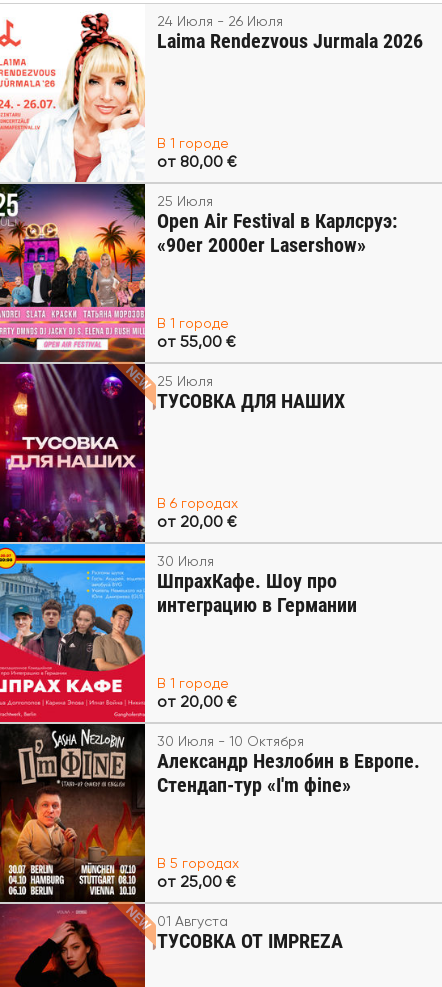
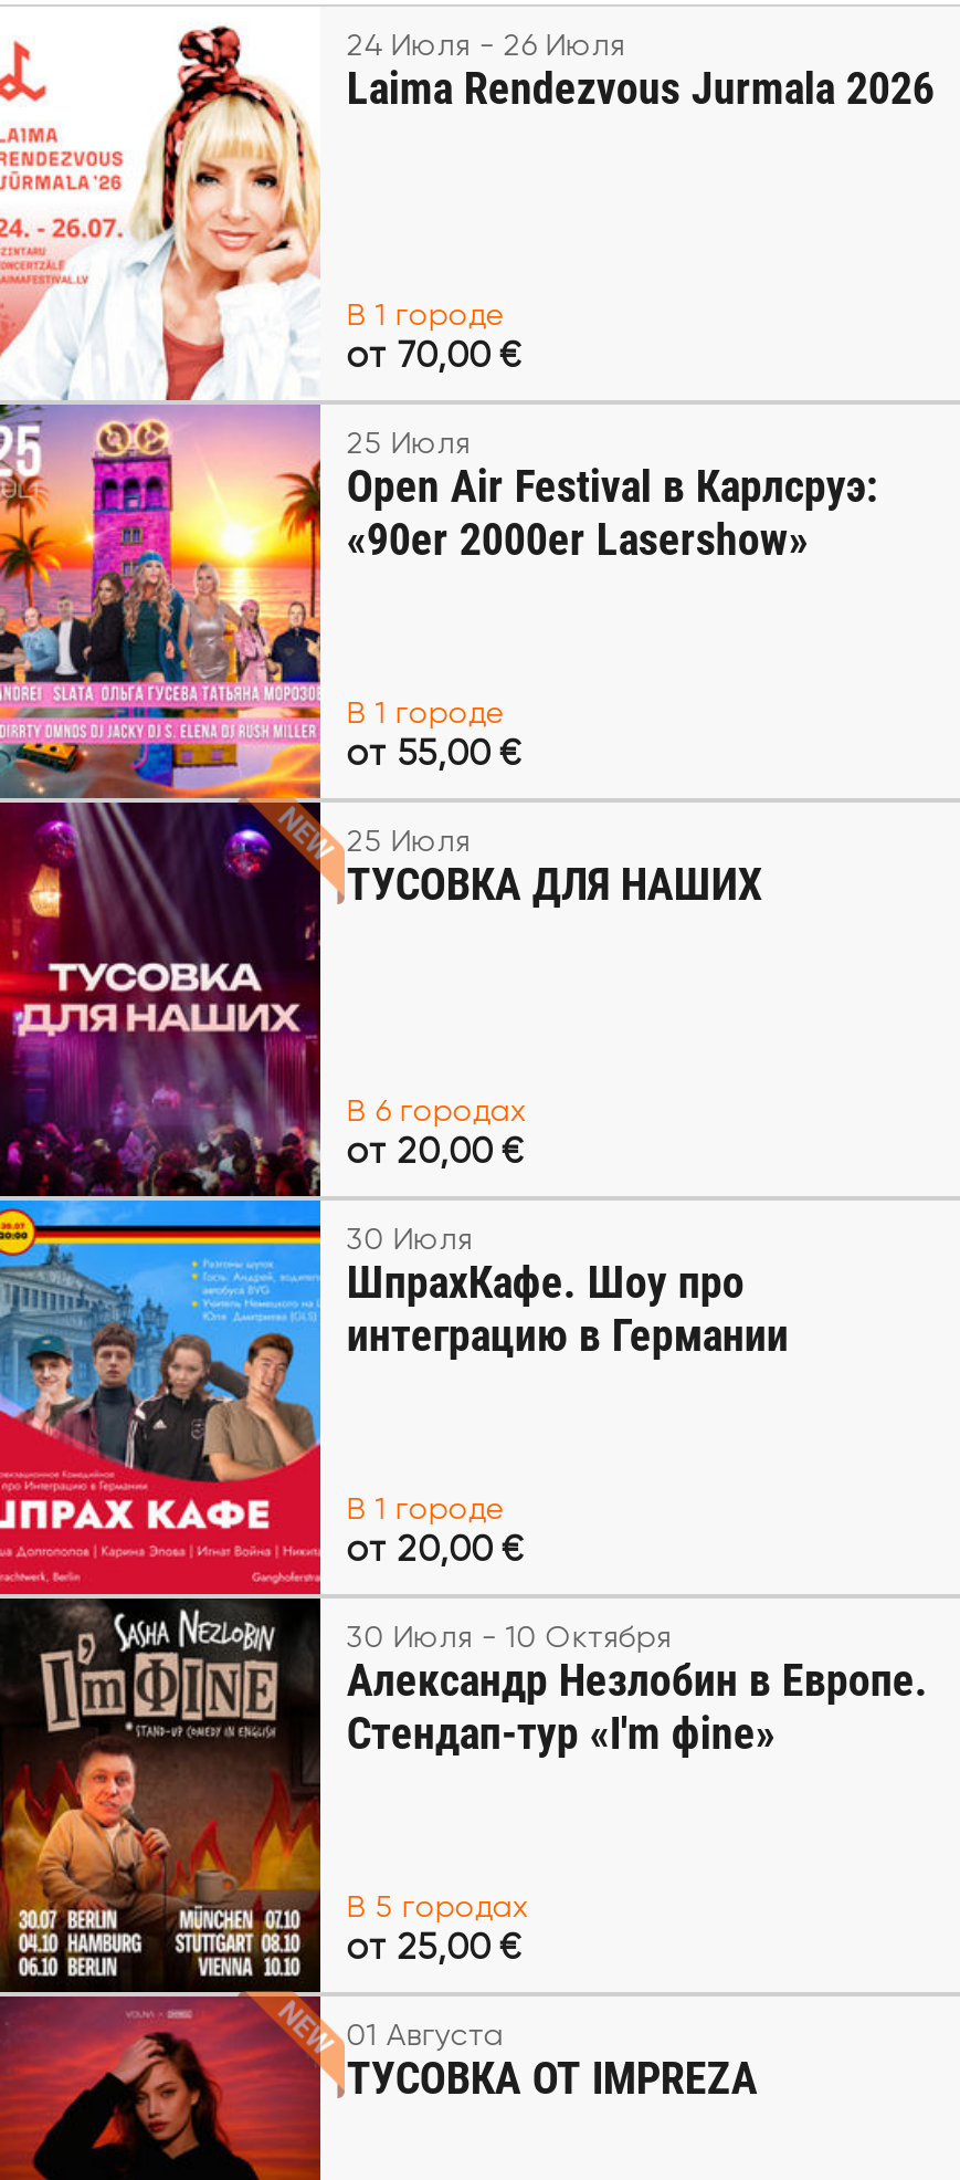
[157,155,237,171] от 80,00 € -> [346,340,521,376] от 70,00 €
[3,183,146,362] [image] -> [7,402,323,800] [image]

